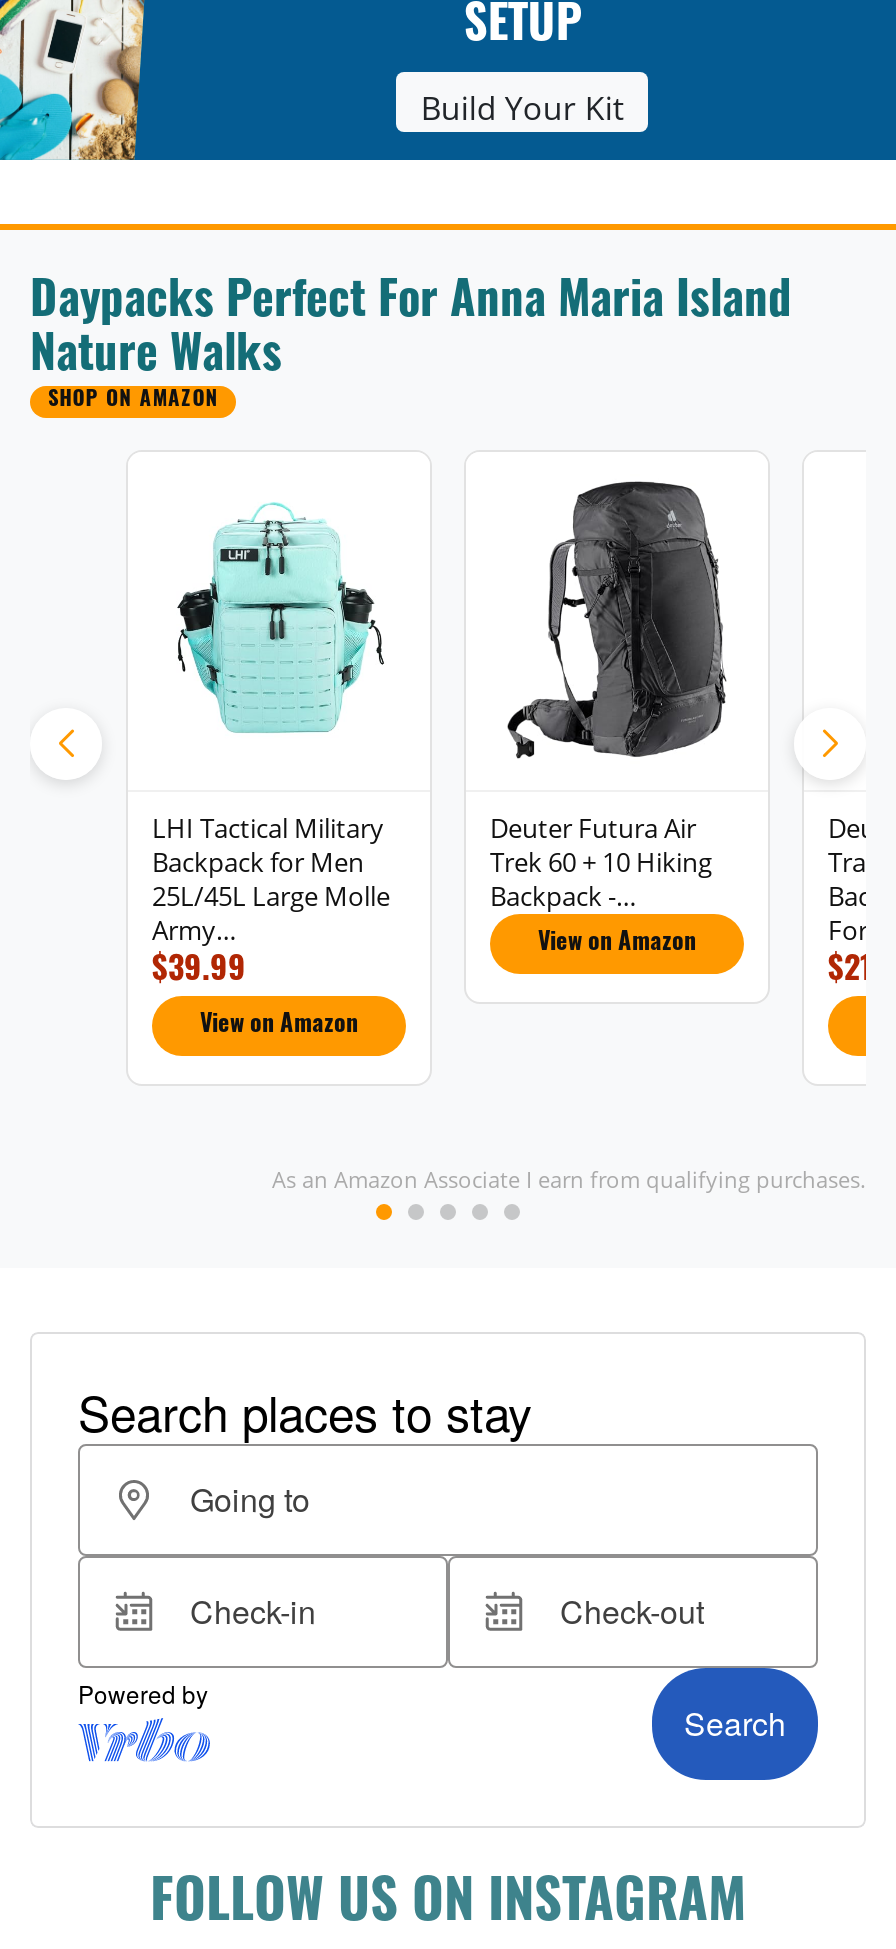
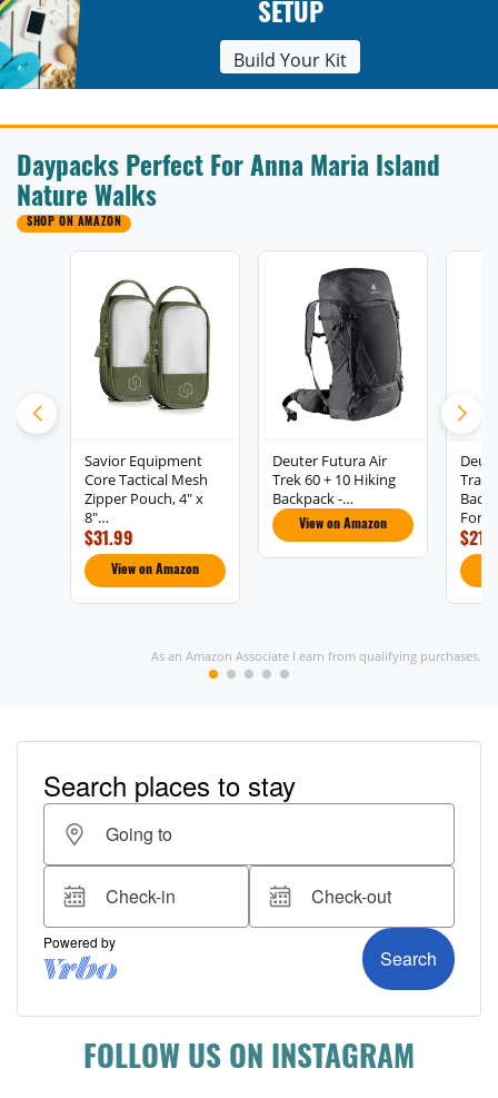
[152,502,390,988] [image] | LHI Tactical Military | Backpack for Men | 25L/45L Large Molle | Army… | $39.99 -> [84,279,212,549] [image] | Savior Equipment | Core Tactical Mesh | Zipper Pouch, 4" x | 8"… | $31.99

